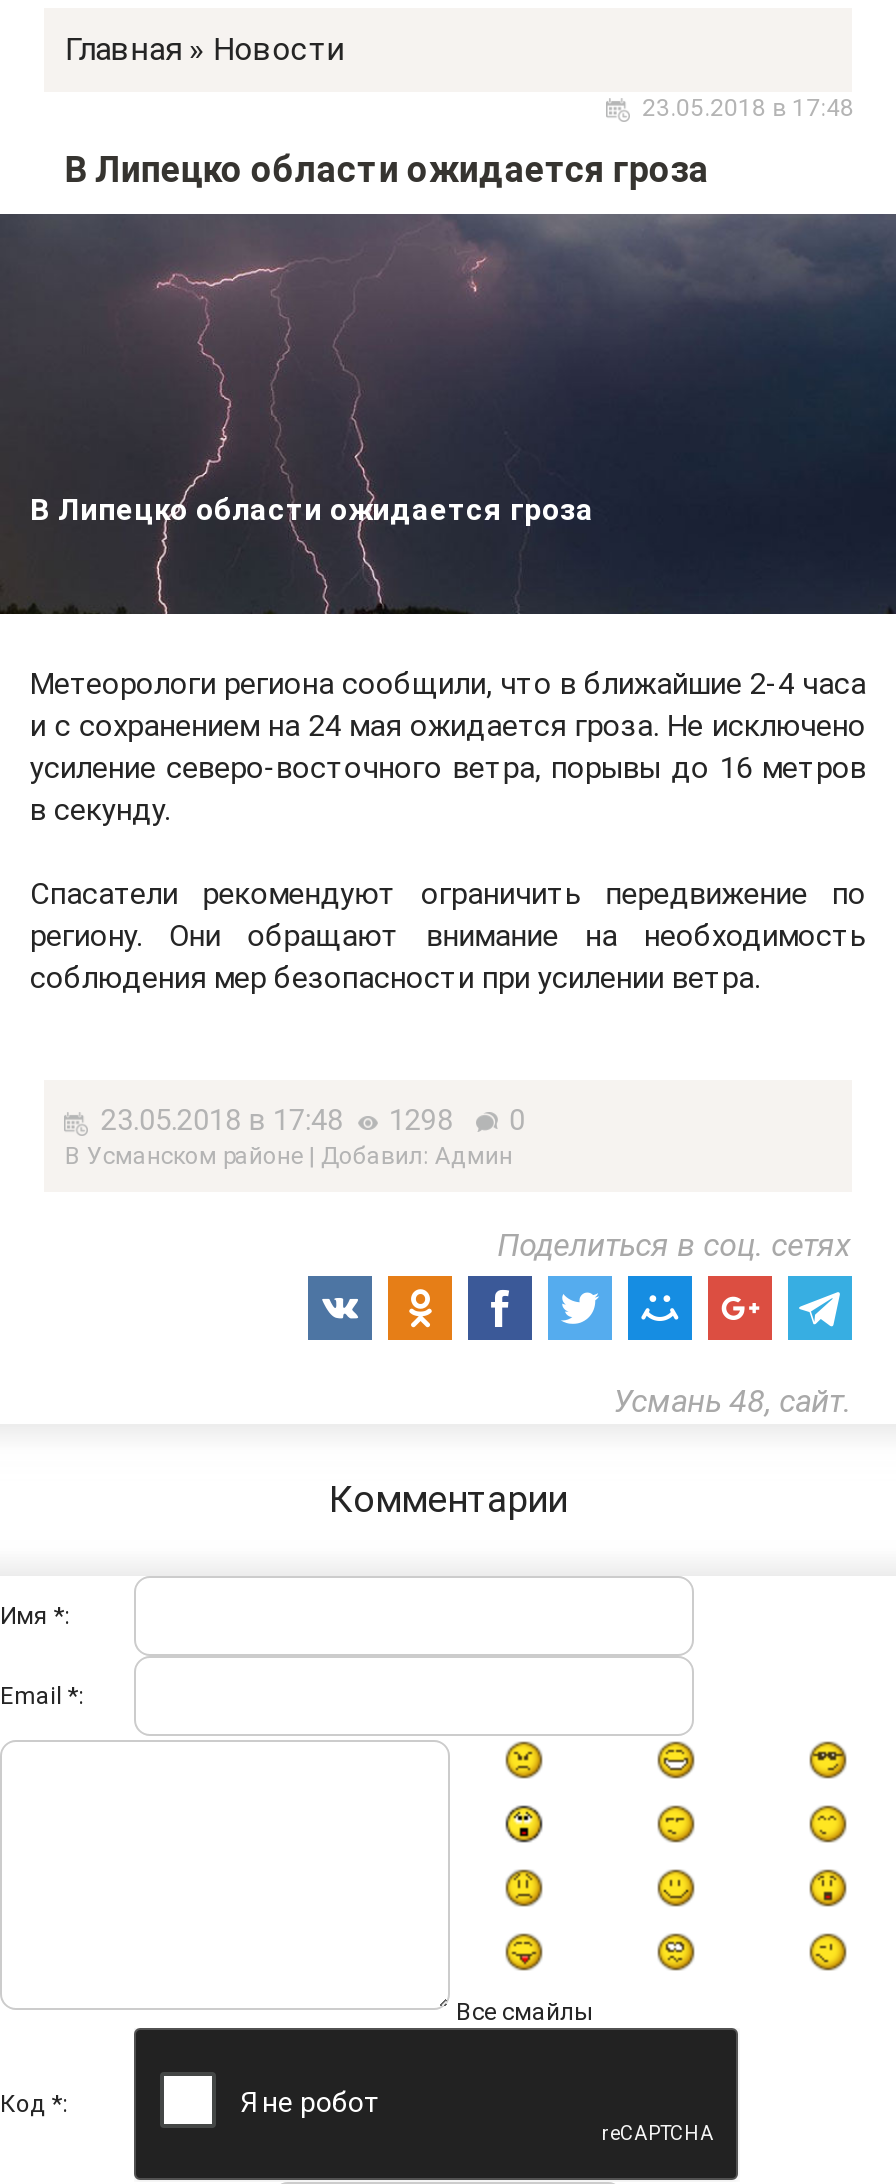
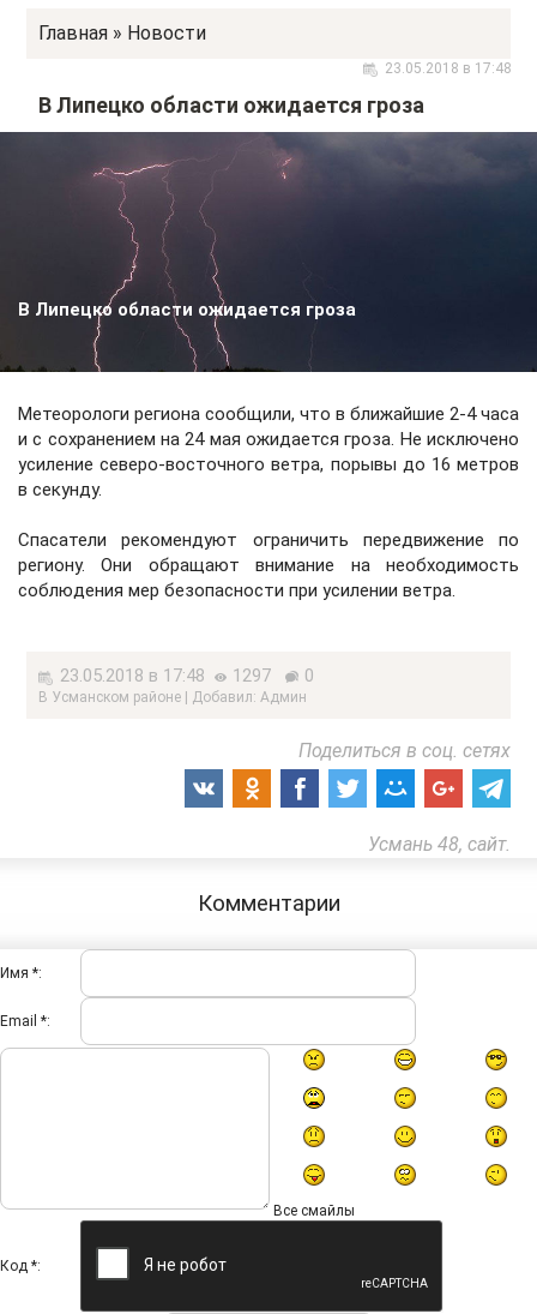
[101,1102,525,1138] 23.05.2018 в 17:48 1298 0 -> [60,665,315,686] 23.05.2018 в 17:48 1297 0

